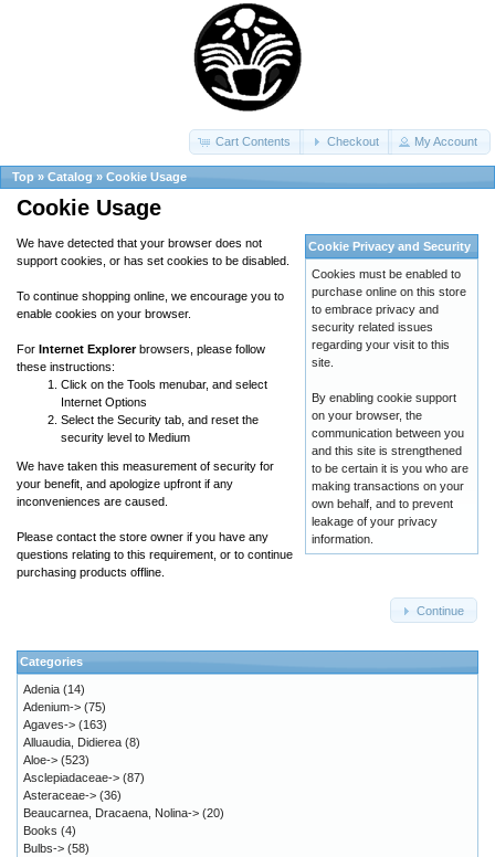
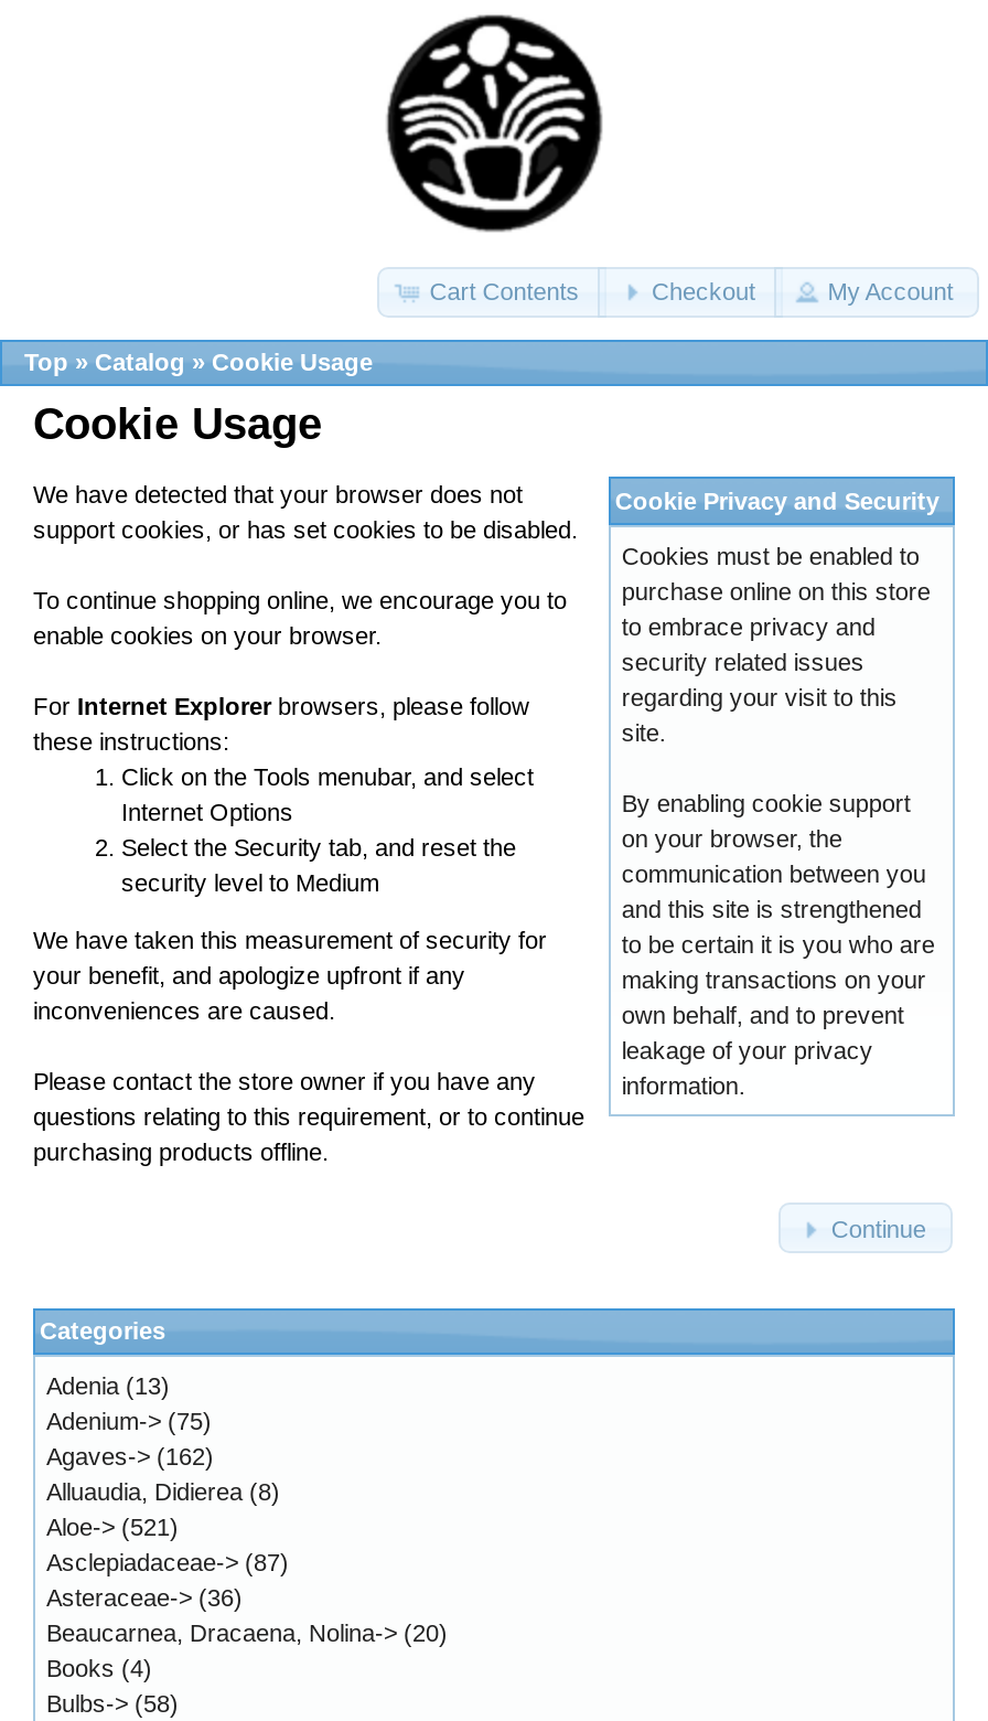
[23,683,85,696] Adenia (14) -> [46,1372,170,1399] Adenia (13)
[23,718,107,731] Agaves-> (163) -> [46,1443,214,1469] Agaves-> (162)
[23,753,89,766] Aloe-> (523) -> [46,1514,179,1540] Aloe-> (521)

